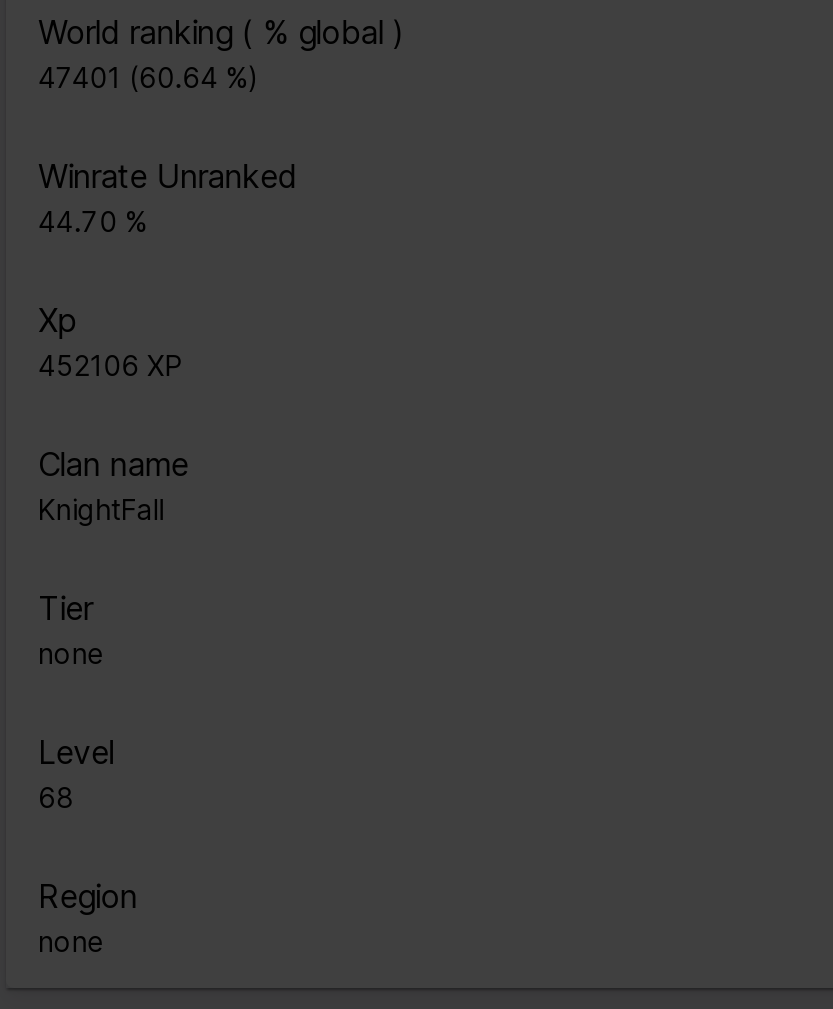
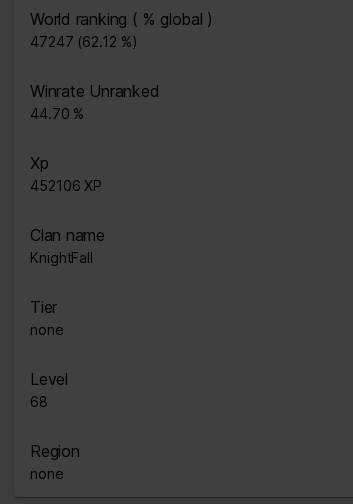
[38,60,260,94] 47401 (60.64 %) -> [30,33,138,50] 47247 (62.12 %)

